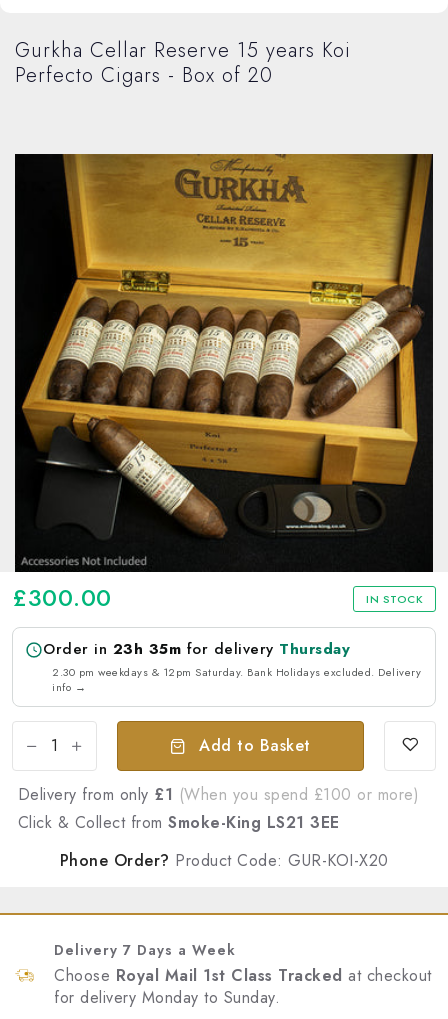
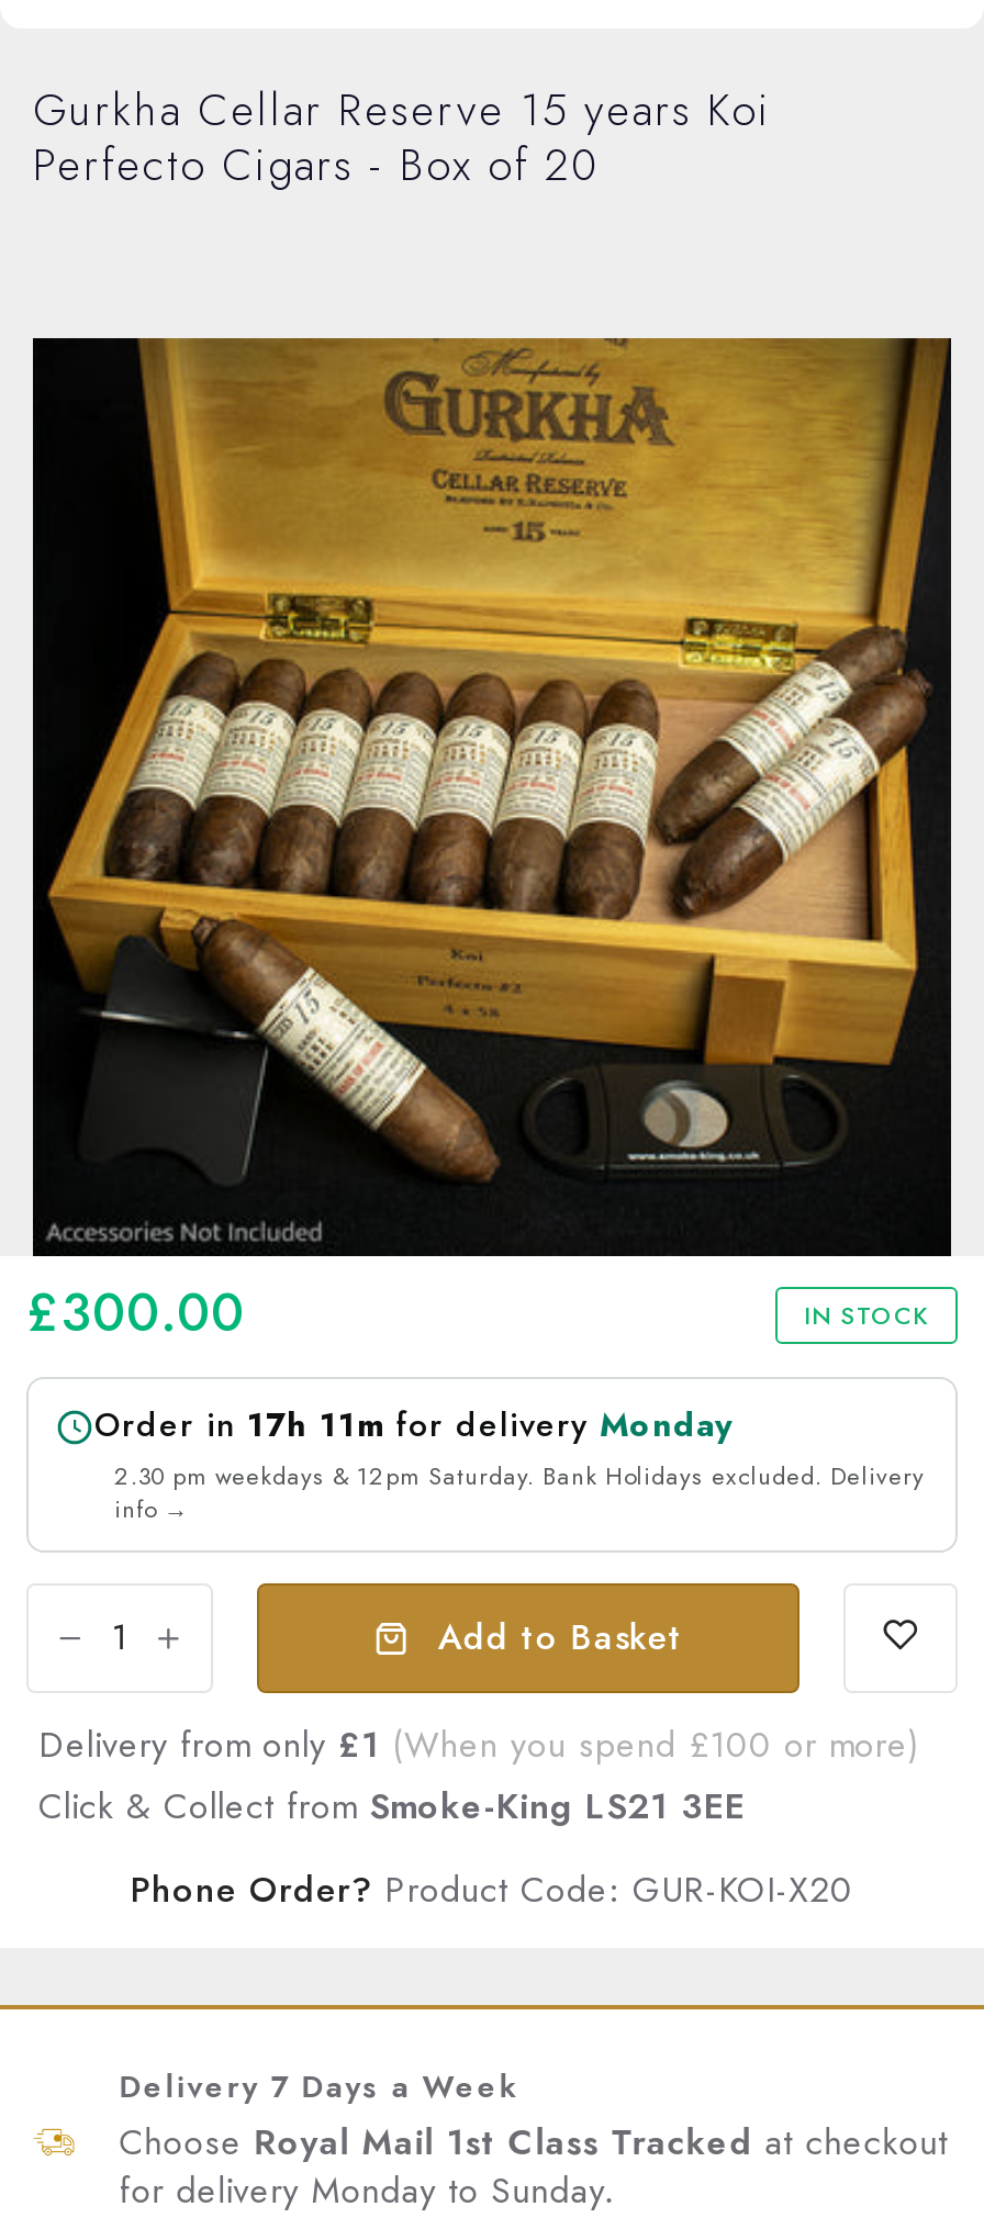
[43,638,350,660] Order in 23h 35m for delivery Thursday -> [94,1400,734,1449] Order in 17h 11m for delivery Monday

